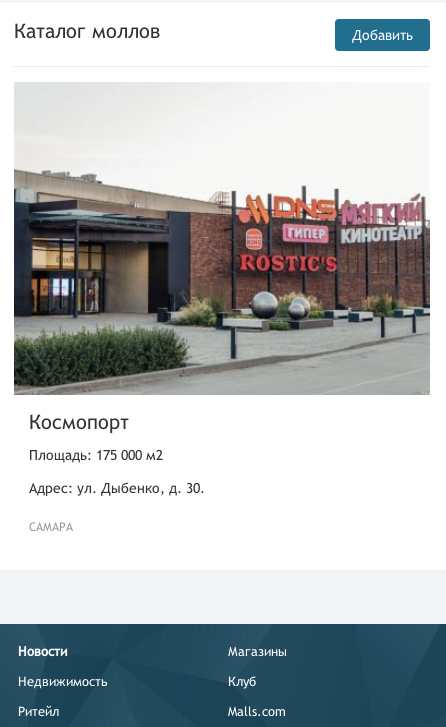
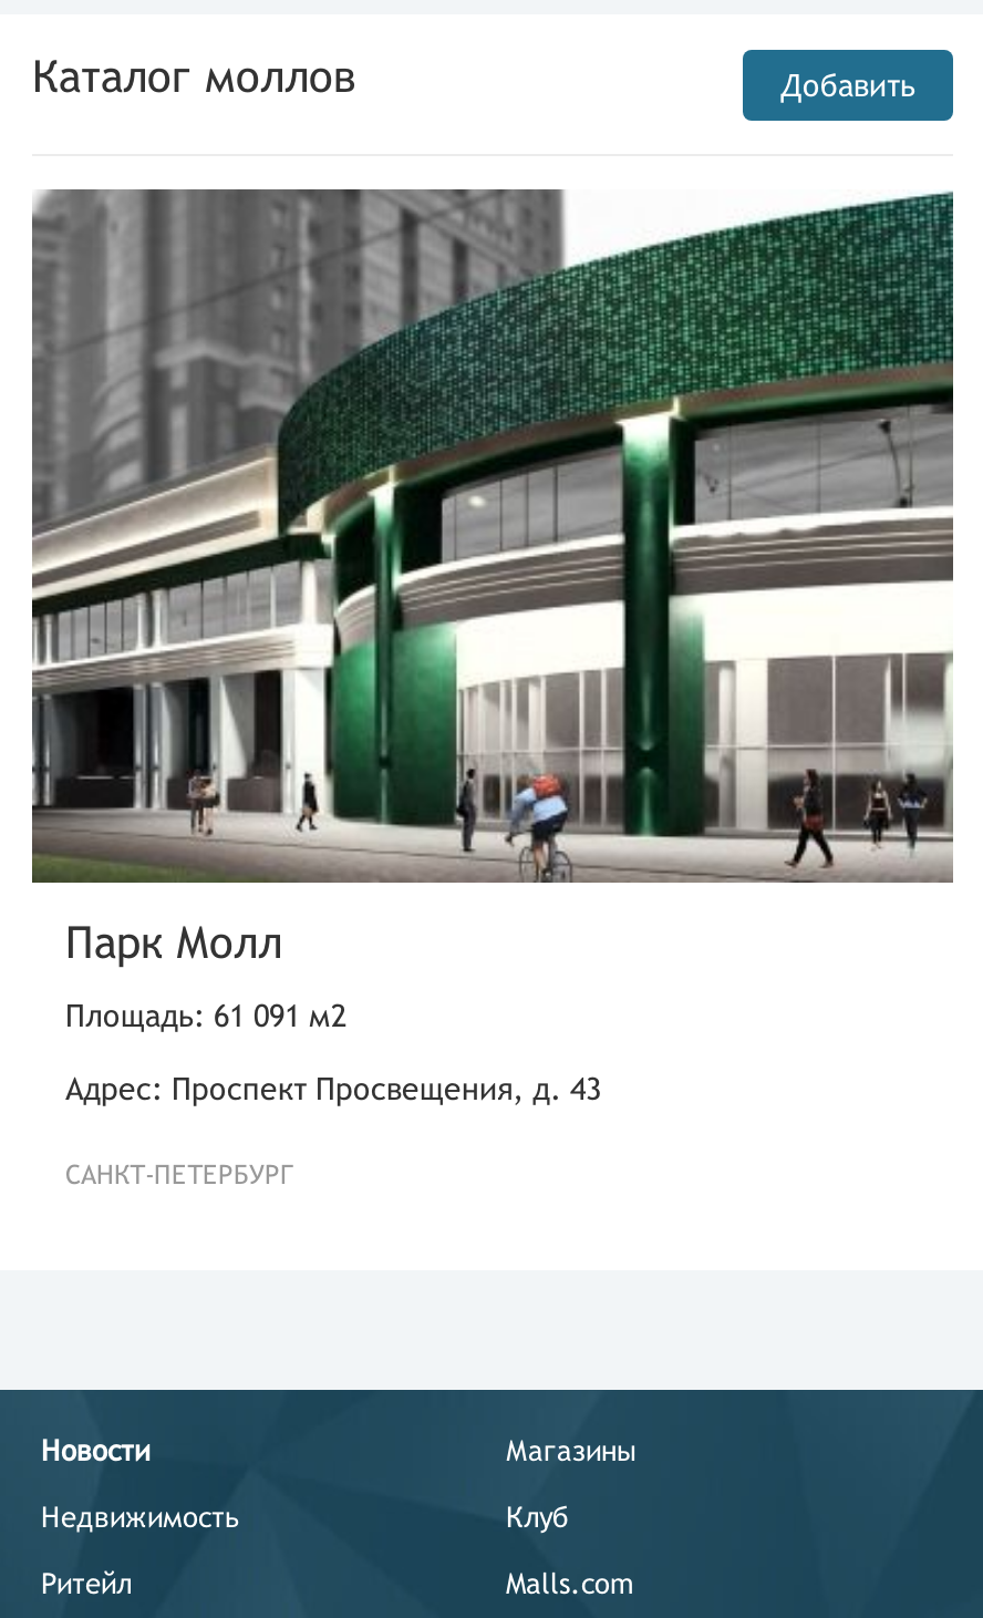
[13,82,431,432] [image] | Космопорт -> [30,187,955,966] [image] | Парк Молл
[29,446,163,462] Площадь: 175 000 м2 -> [65,997,346,1032] Площадь: 61 091 м2
[29,479,205,495] Адрес: ул. Дыбенко, д. 30. -> [65,1070,601,1105] Адрес: Проспект Просвещения, д. 43
[29,519,73,533] САМАРА -> [65,1158,293,1189] САНКТ-ПЕТЕРБУРГ

